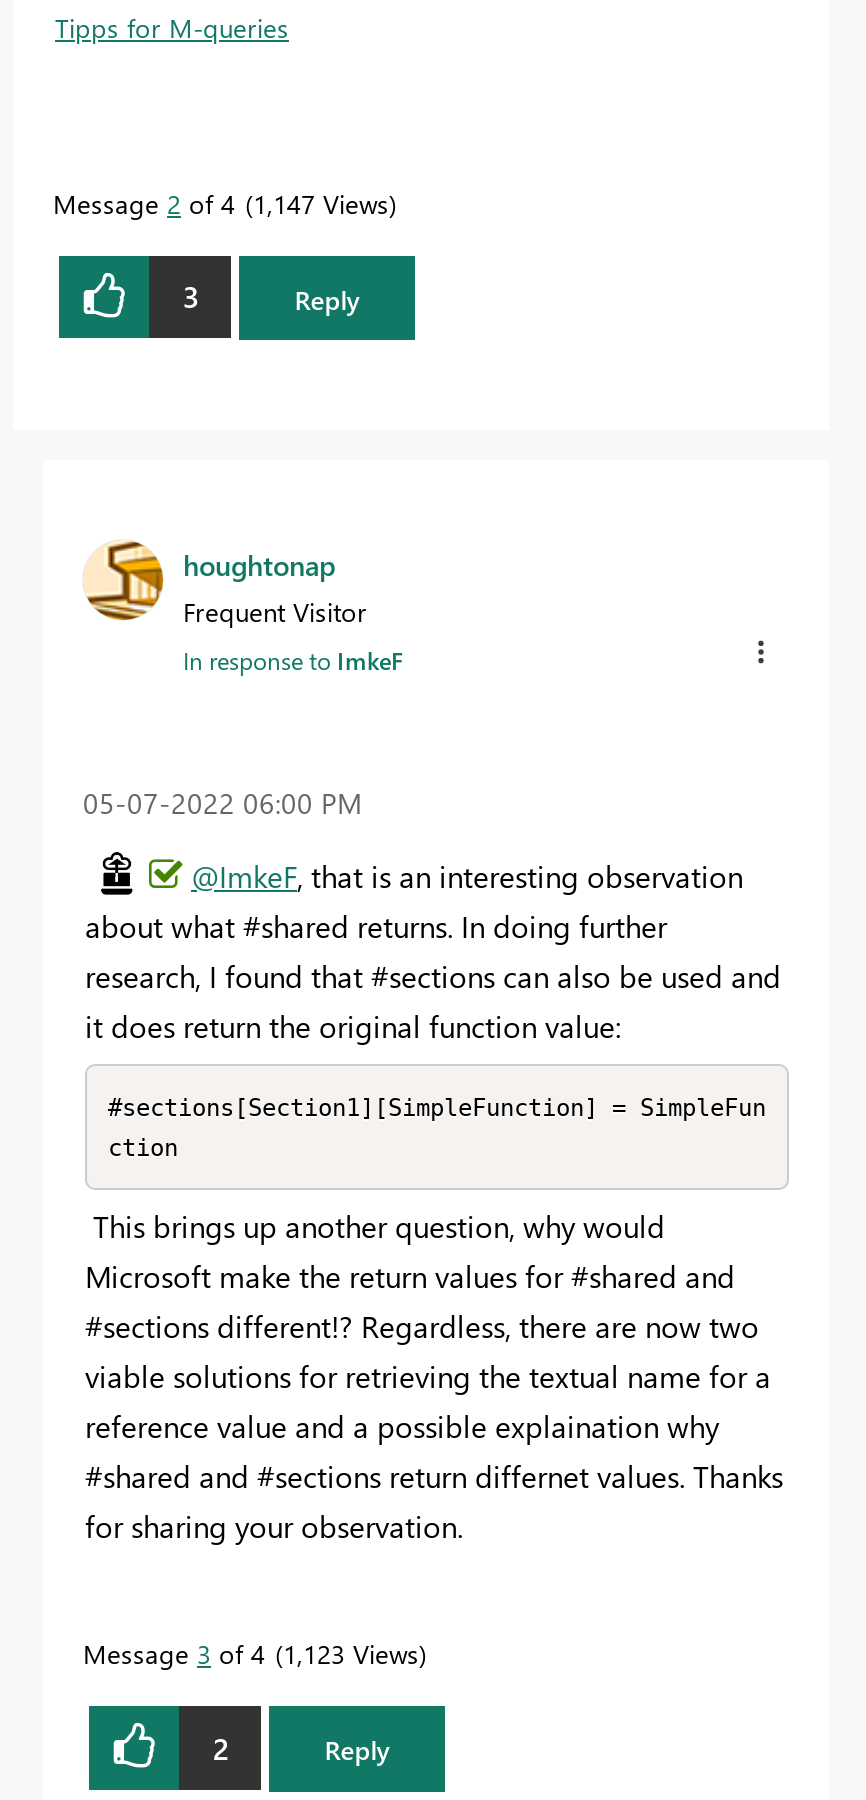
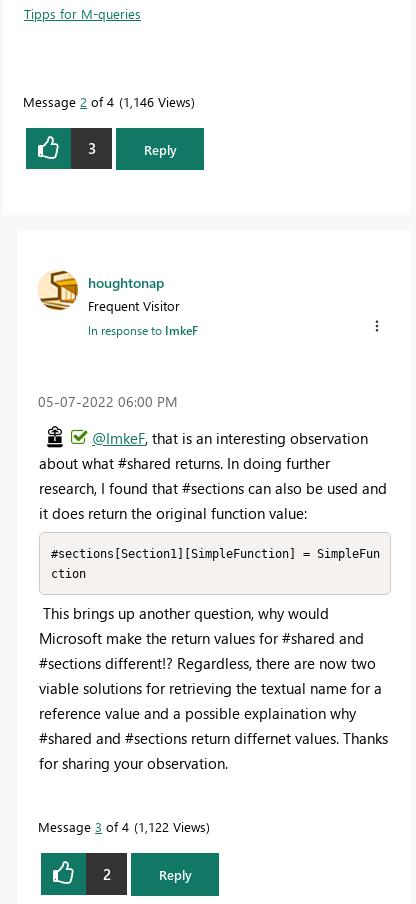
[53,186,389,220] Message 2 of 4 1,147 Views -> [23,93,191,110] Message 2 of 4 1,146 Views
[83,1637,419,1671] Message 3 of 4 1,123 Views -> [38,818,206,835] Message 3 of 4 1,122 Views

